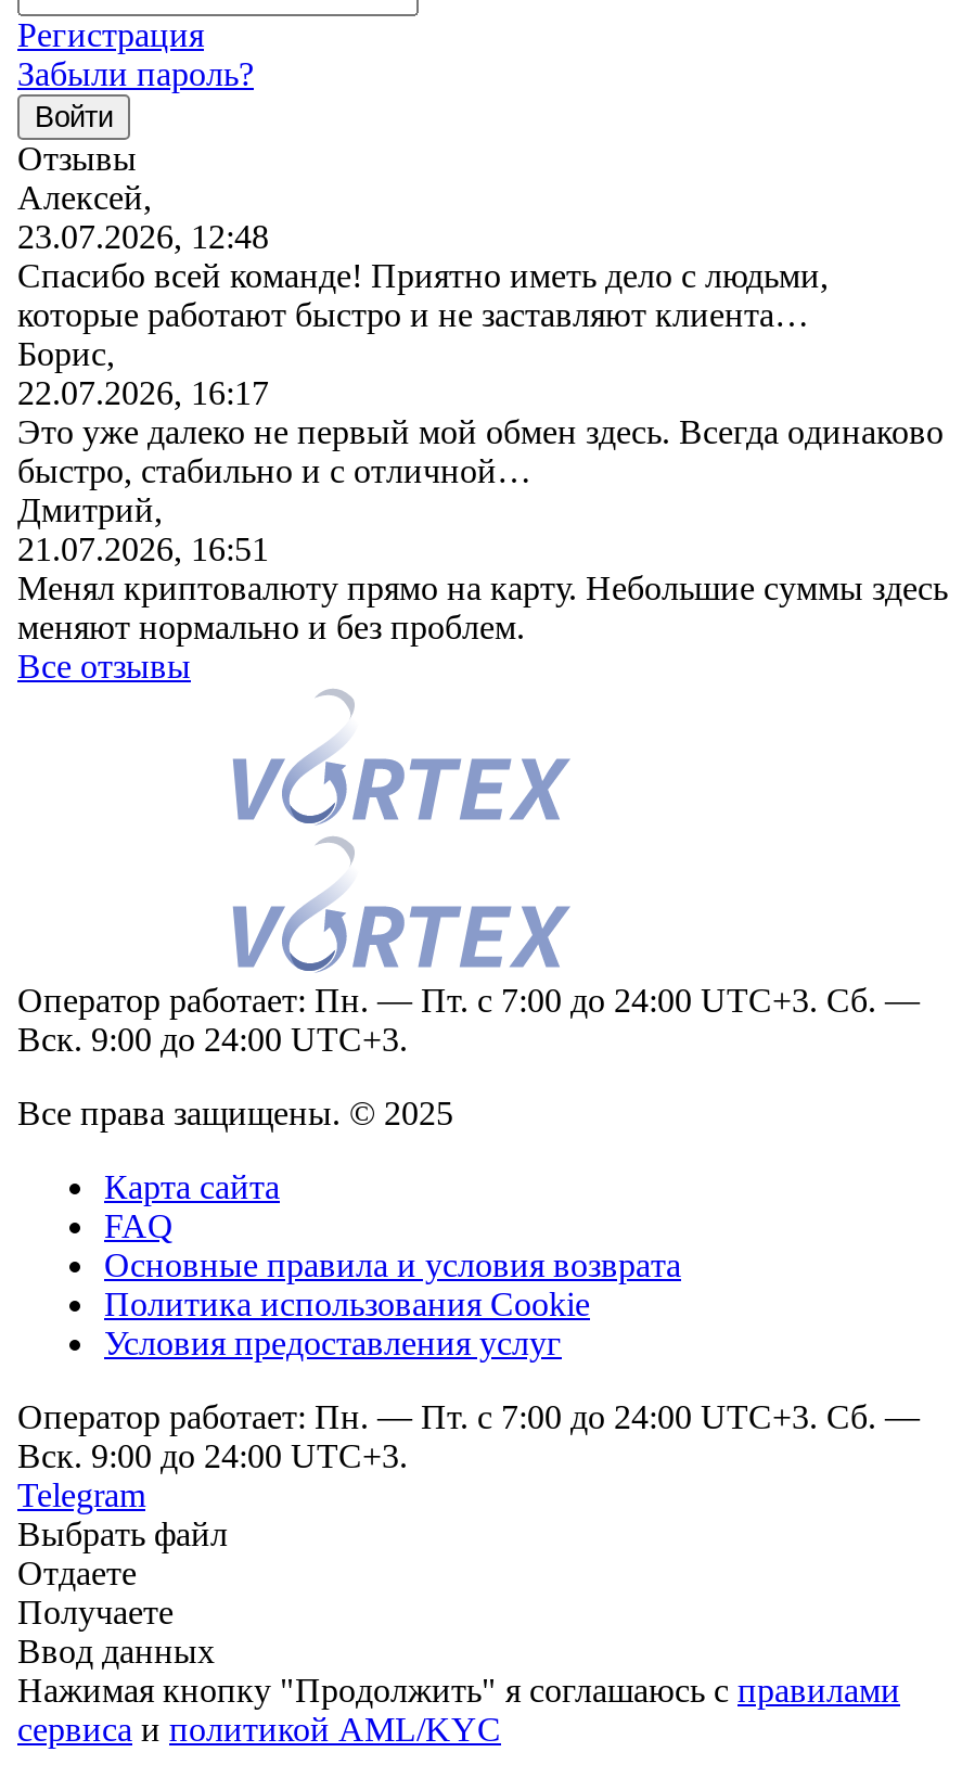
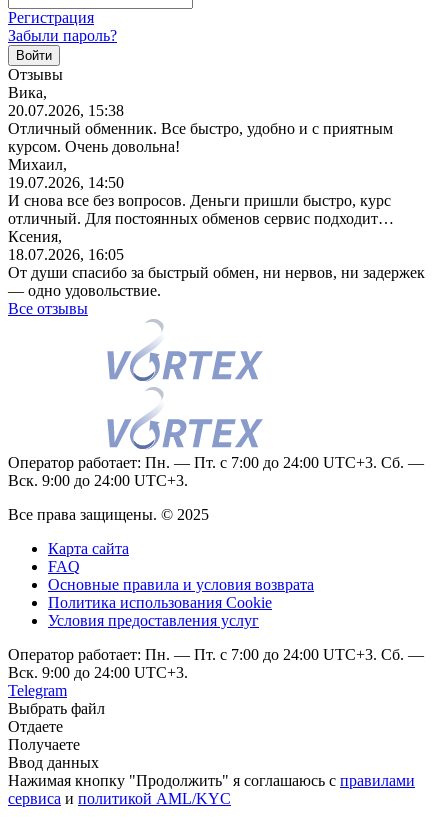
[17,179,948,645] Алексей, | 23.07.2026, 12:48 | Спасибо всей команде! Приятно иметь дело с людьми, | которые работают быстро и не заставляют клиента… | Борис, | 22.07.2026, 16:17 | Это уже далеко не первый мой обмен здесь. Всегда одинаково | быстро, стабильно и с отличной… | Дмитрий, | 21.07.2026, 16:51 | Менял криптовалюту прямо на карту. Небольшие суммы здесь | меняют нормально и без проблем. -> [8,84,425,299] Вика, | 20.07.2026, 15:38 | Отличный обменник. Все быстро, удобно и с приятным | курсом. Очень довольна! | Михаил, | 19.07.2026, 14:50 | И снова все без вопросов. Деньги пришли быстро, курс | отличный. Для постоянных обменов сервис подходит… | Ксения, | 18.07.2026, 16:05 | От души спасибо за быстрый обмен, ни нервов, ни задержек | — одно удовольствие.

